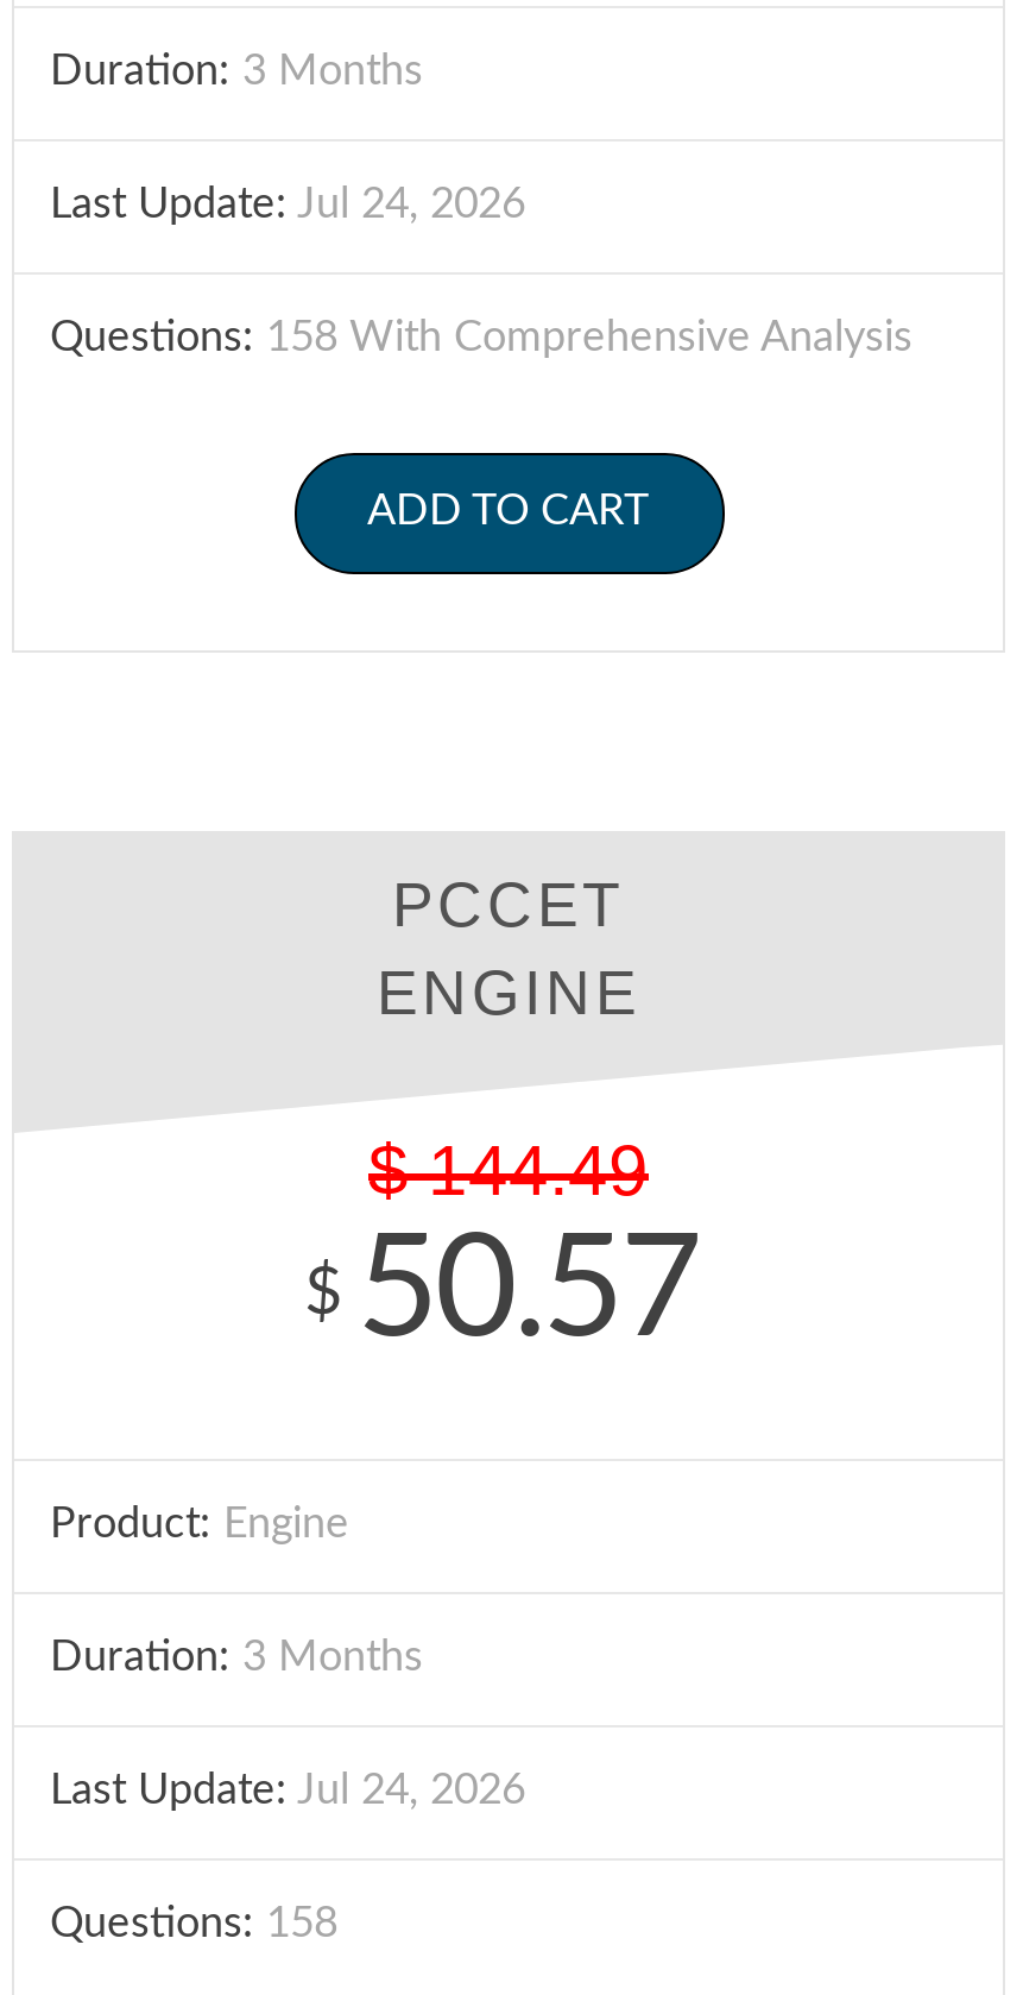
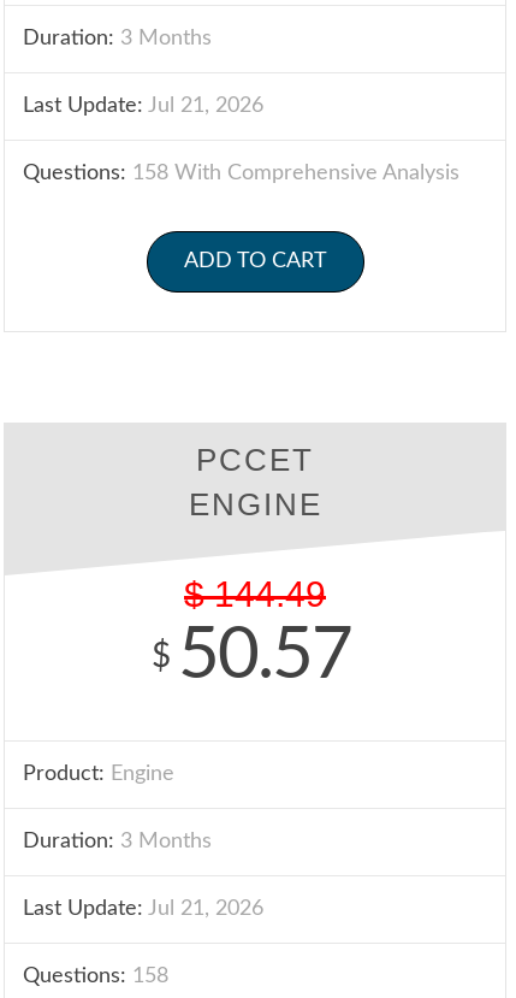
[50,183,525,226] Last Update: Jul 24, 2026 -> [23,95,263,116] Last Update: Jul 21, 2026
[50,1769,525,1812] Last Update: Jul 24, 2026 -> [23,897,263,919] Last Update: Jul 21, 2026

